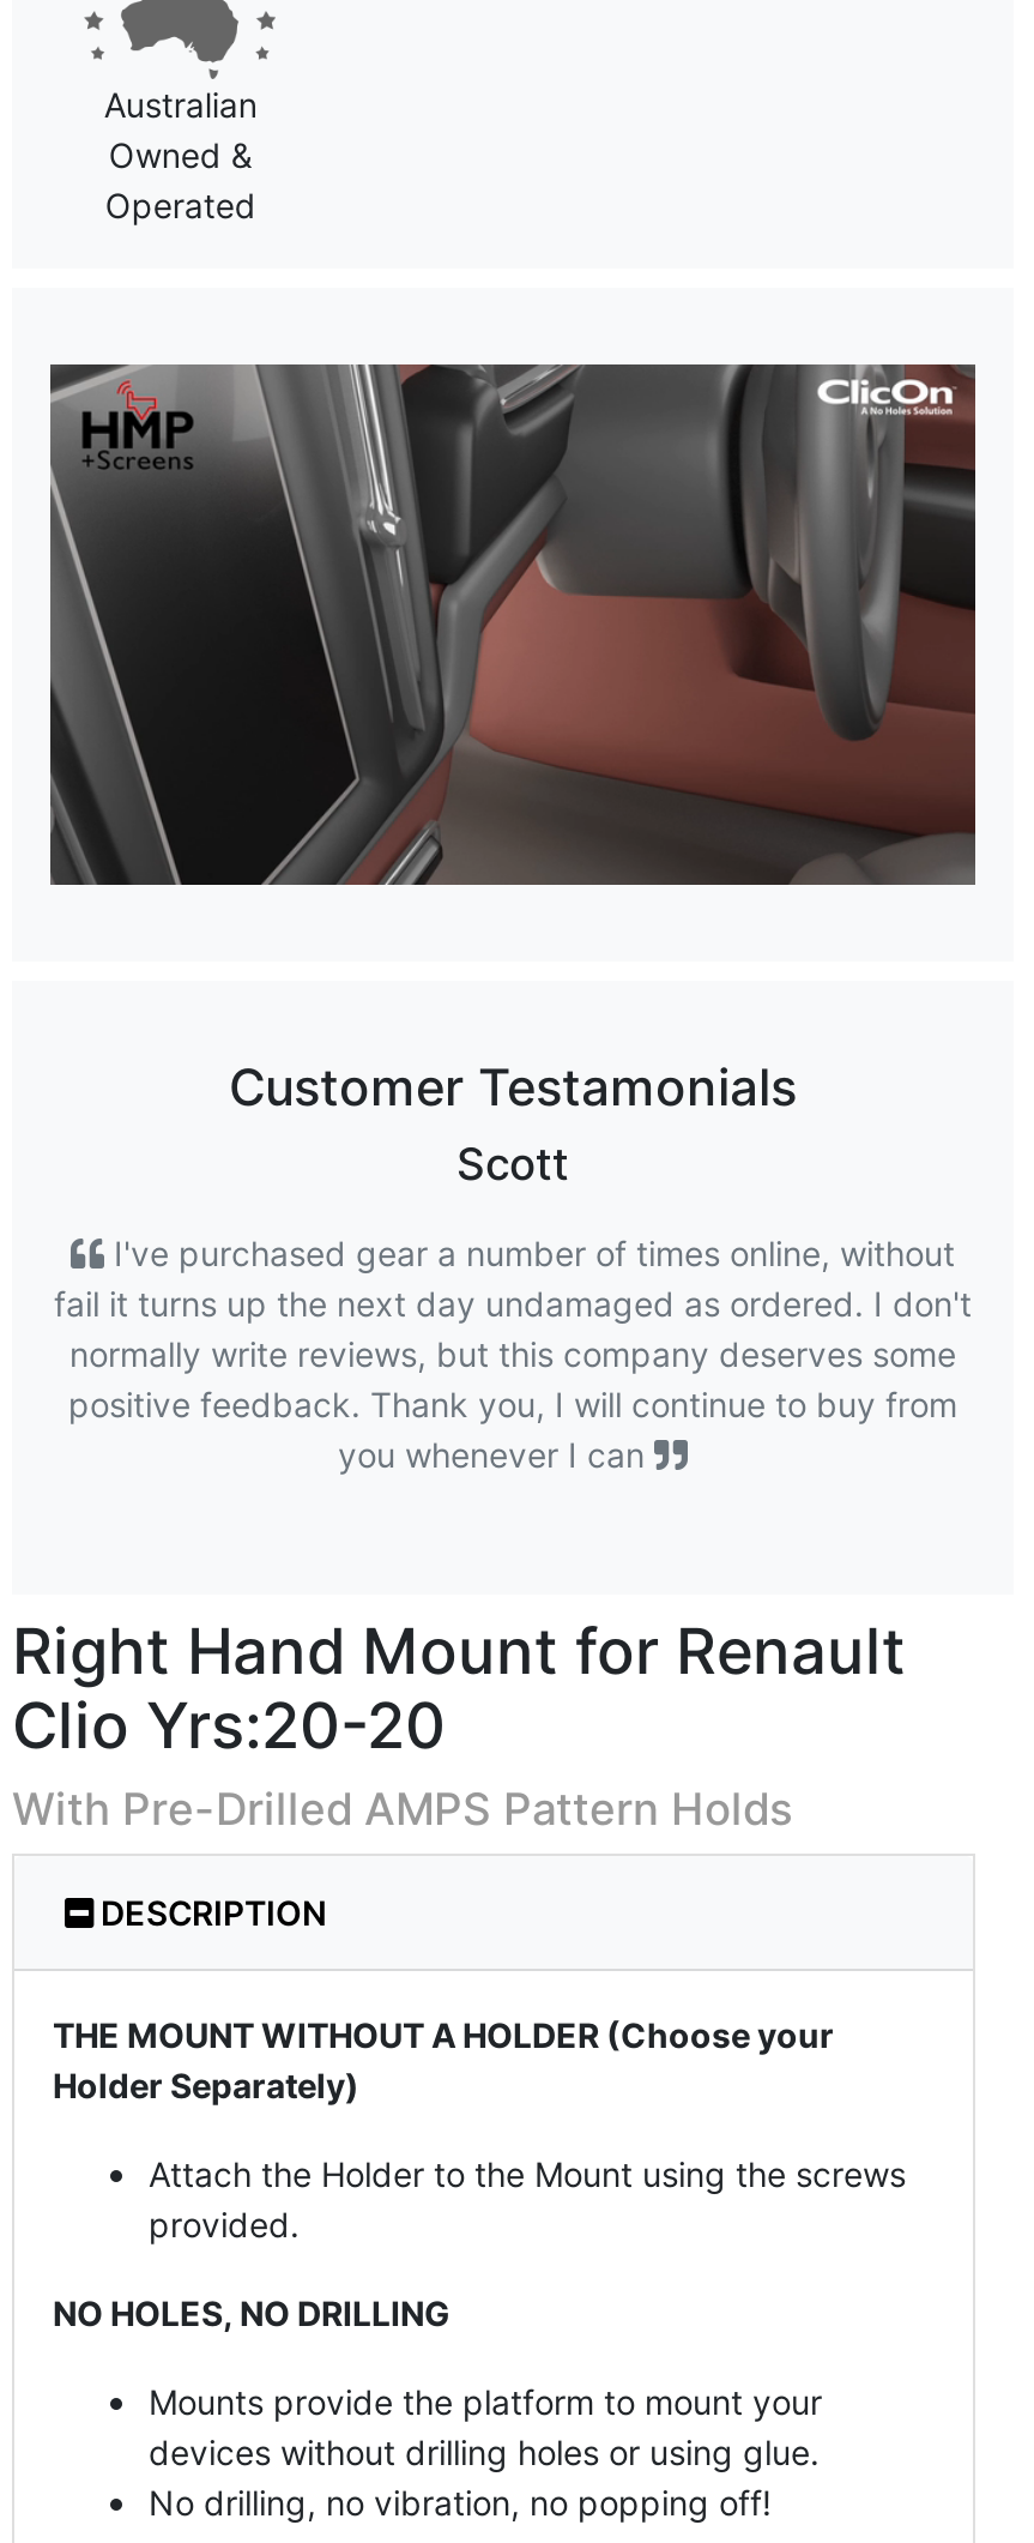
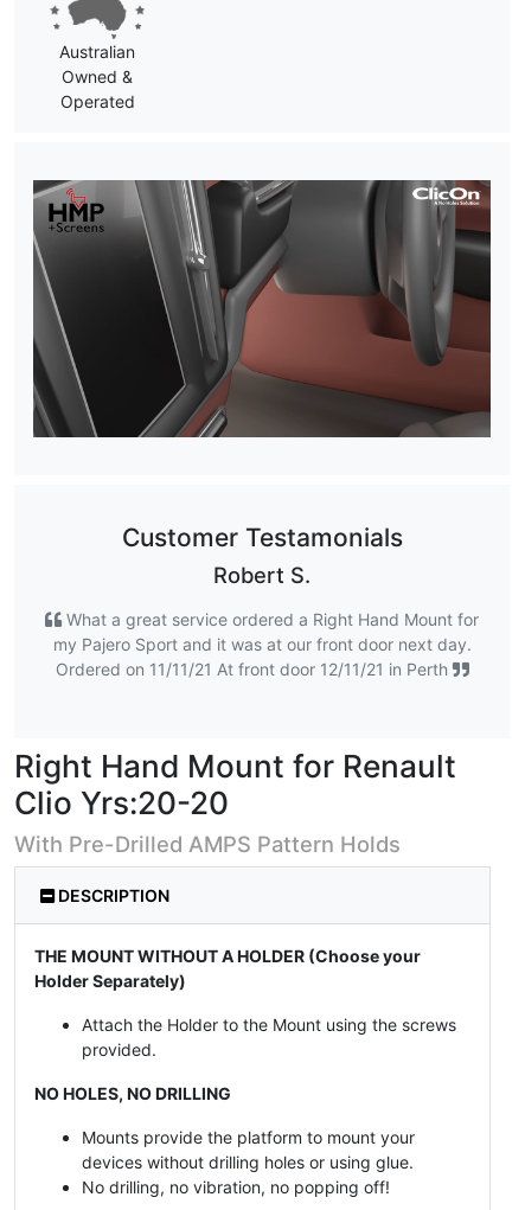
[456,1136,569,1189] Scott -> [213,562,310,588] Robert S.
[54,1232,972,1474] I've purchased gear a number of times online, without | fail it turns up the next day undamaged as ordered. I don't | normally write reviews, but this company deserves some | positive feedback. Thank you, I will continue to buy from | you whenever I can -> [53,609,479,679] What a great service ordered a Right Hand Mount for | my Pajero Sport and it was at our front door next day. | Ordered on 11/11/21 At front door 12/11/21 in Perth

